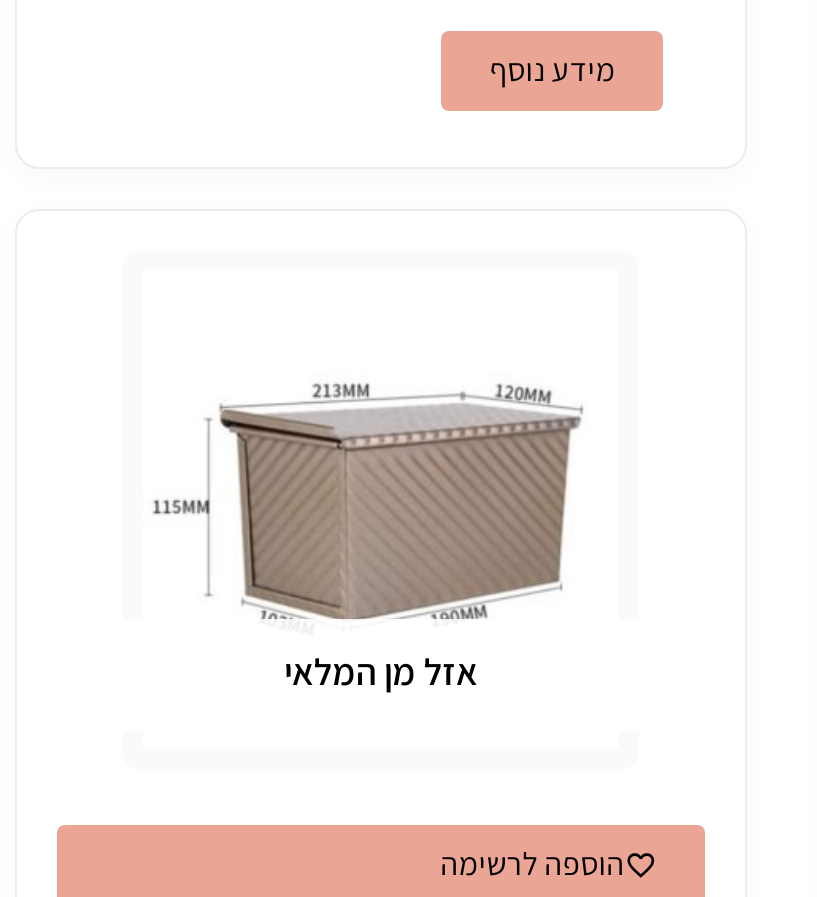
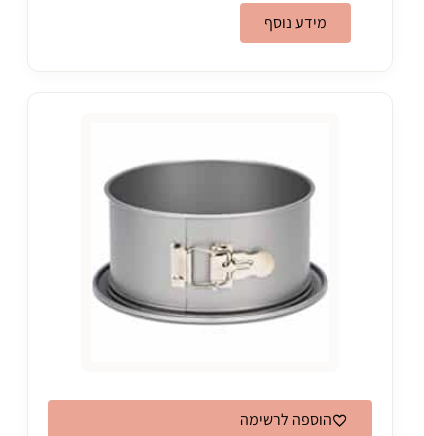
[145,345,617,665] [image] -> [92,159,328,321] [image]
[284,647,478,695] אזל מן המלאי -> none

